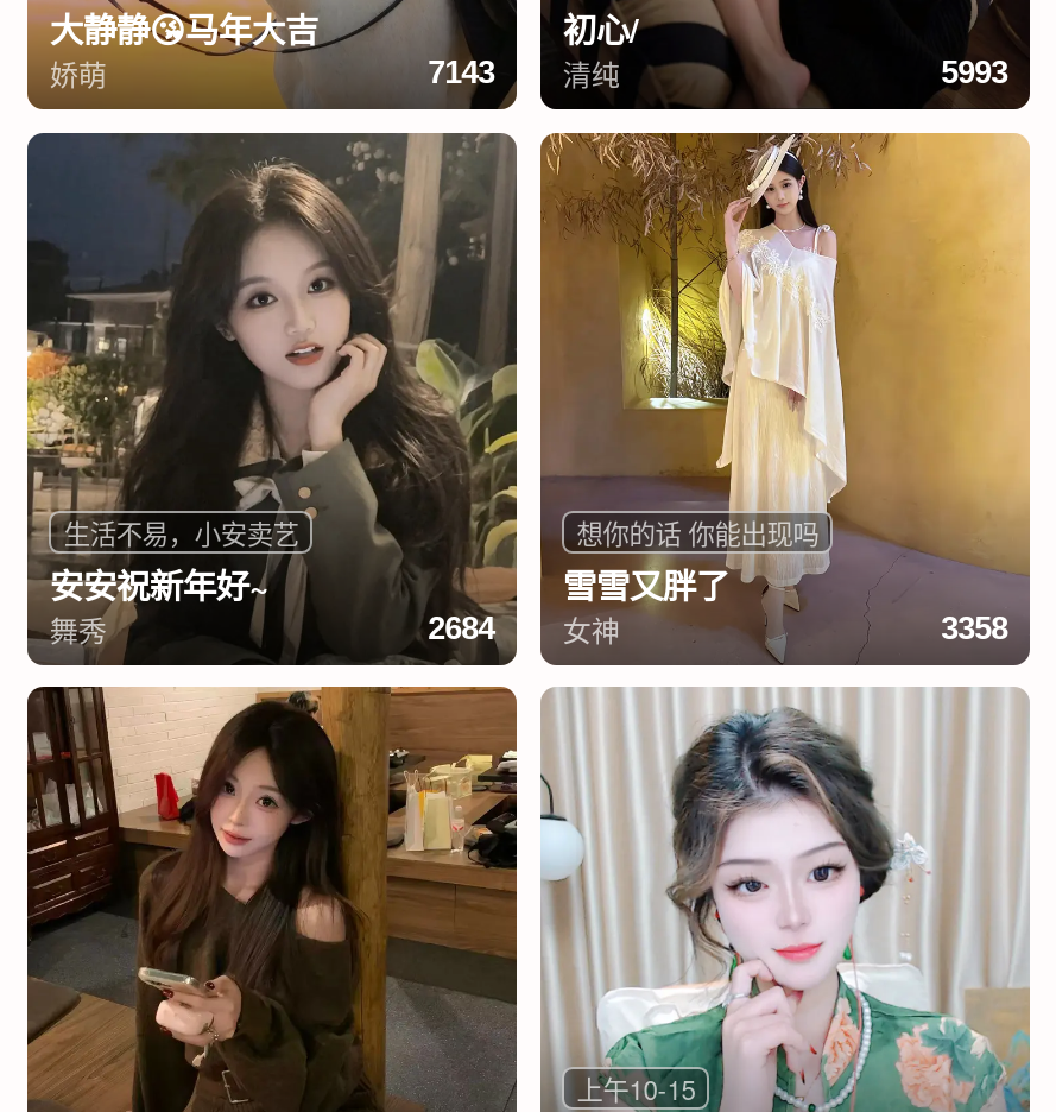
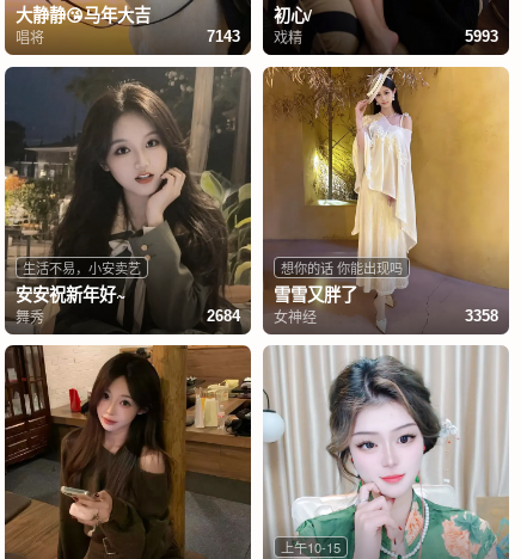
[50,52,107,92] 娇萌 -> [16,26,45,46] 唱将
[563,52,620,92] 清纯 -> [274,26,303,46] 戏精
[563,608,620,648] 女神 -> [274,305,317,326] 女神经

